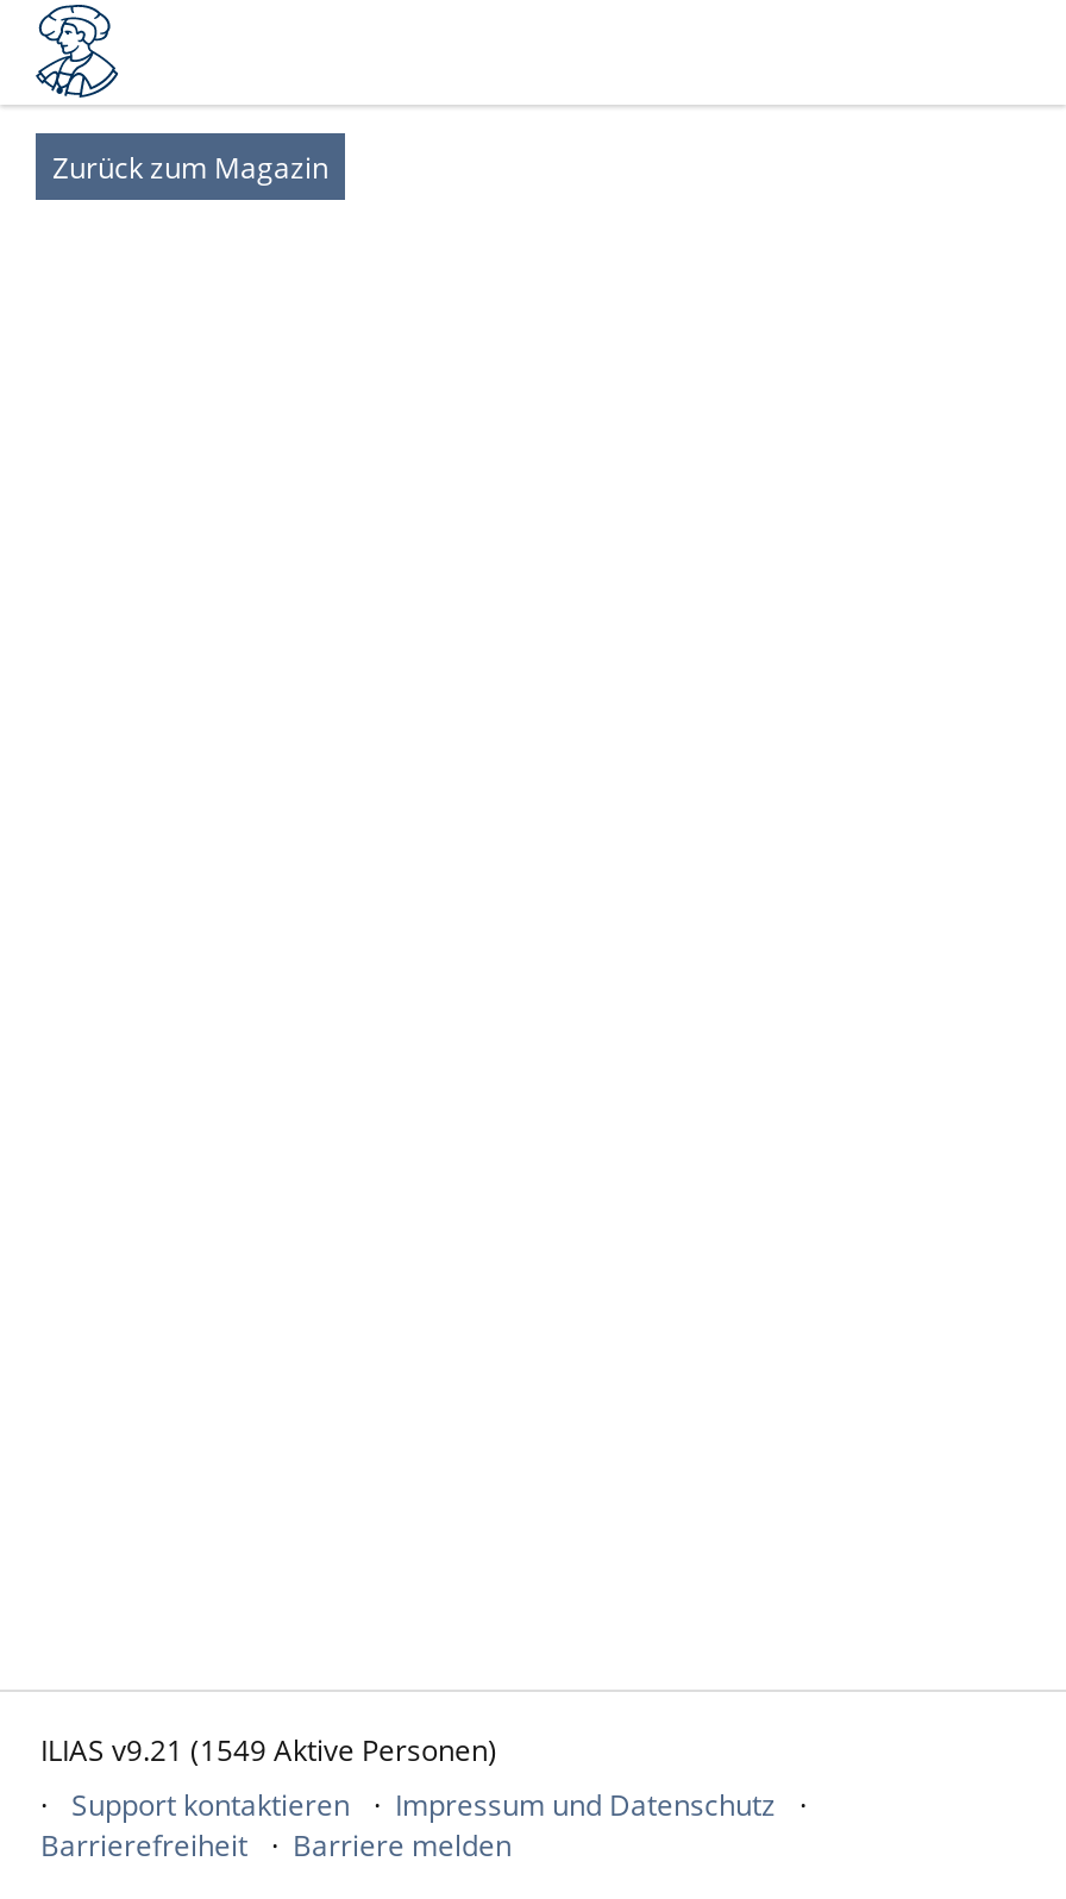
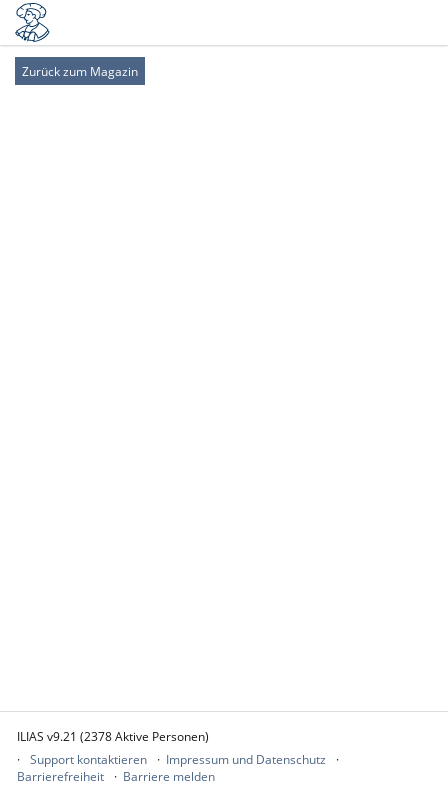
[40,1730,497,1770] ILIAS v9.21 (1549 Aktive Personen) -> [17,728,209,745] ILIAS v9.21 (2378 Aktive Personen)

